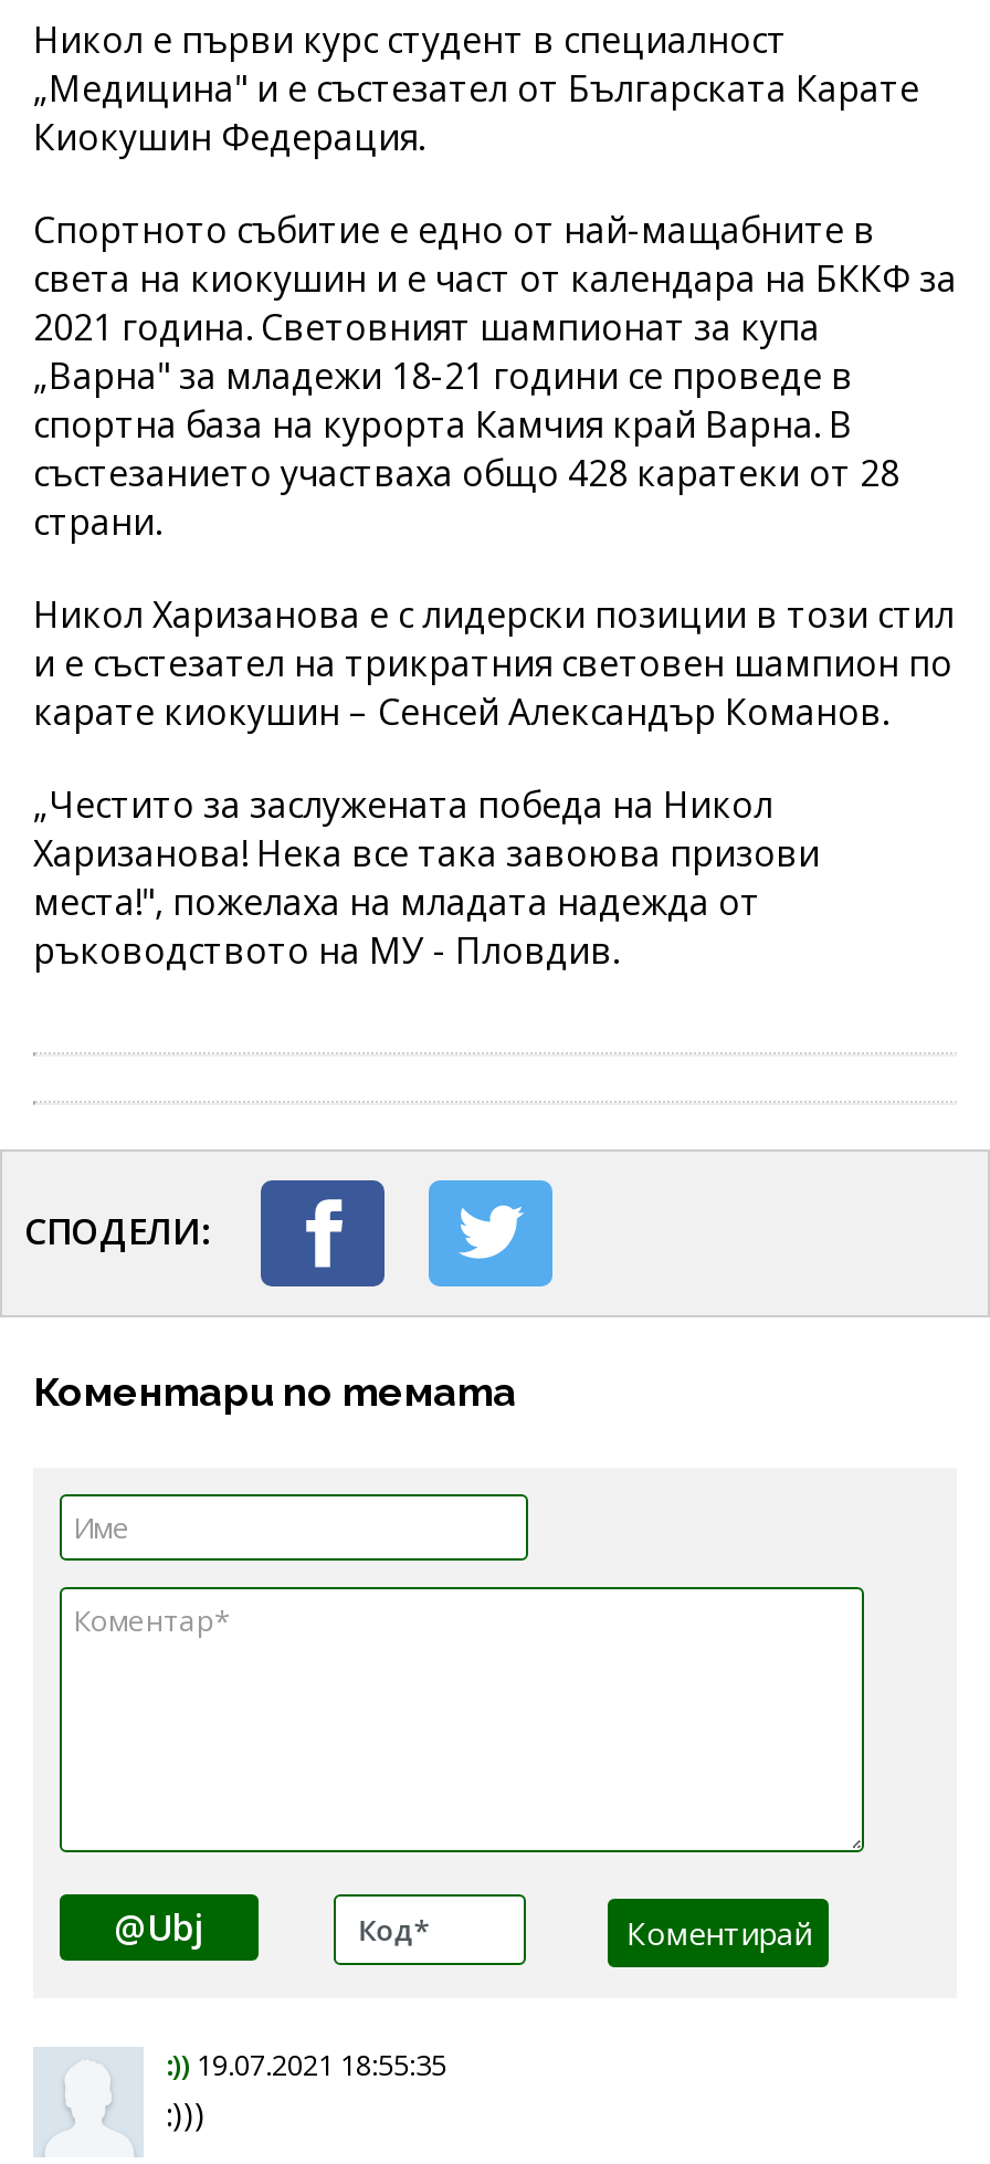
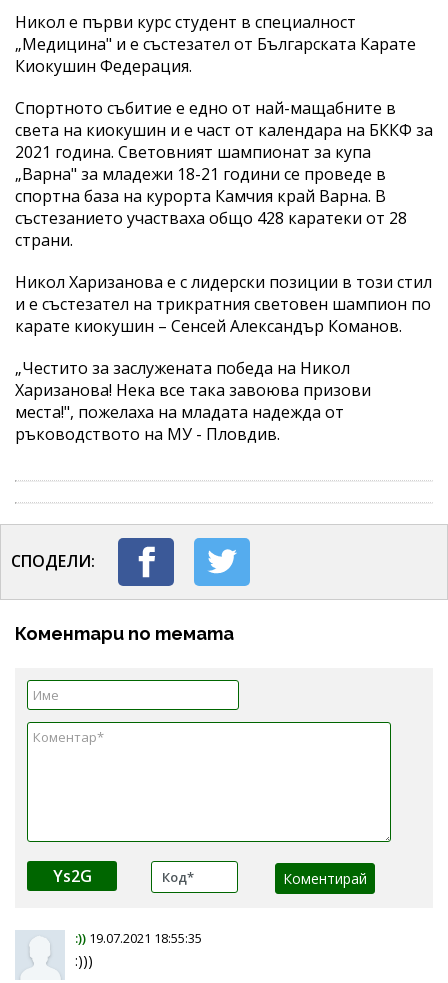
[114,1903,204,1951] @Ubj -> [52,865,91,887] Ys2G

